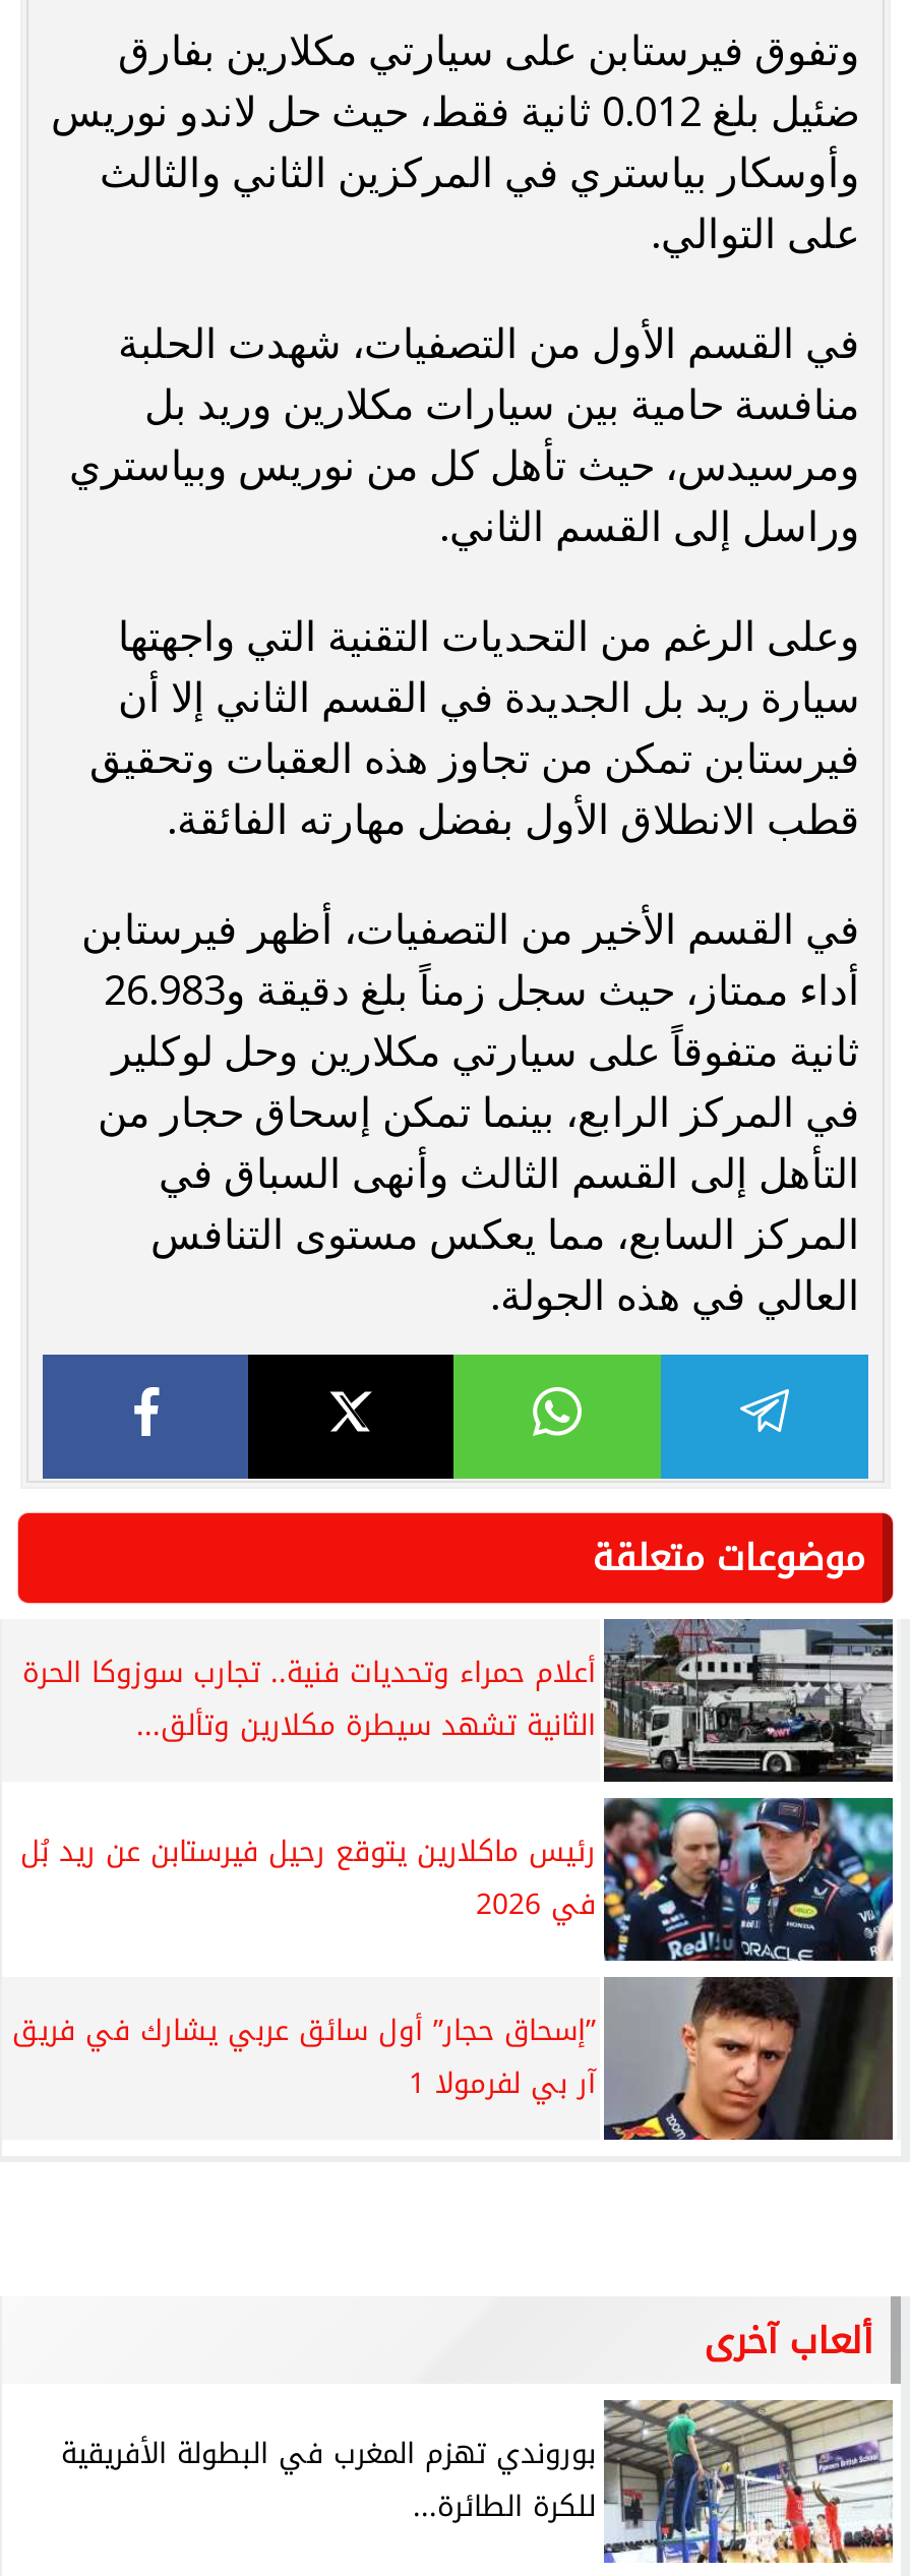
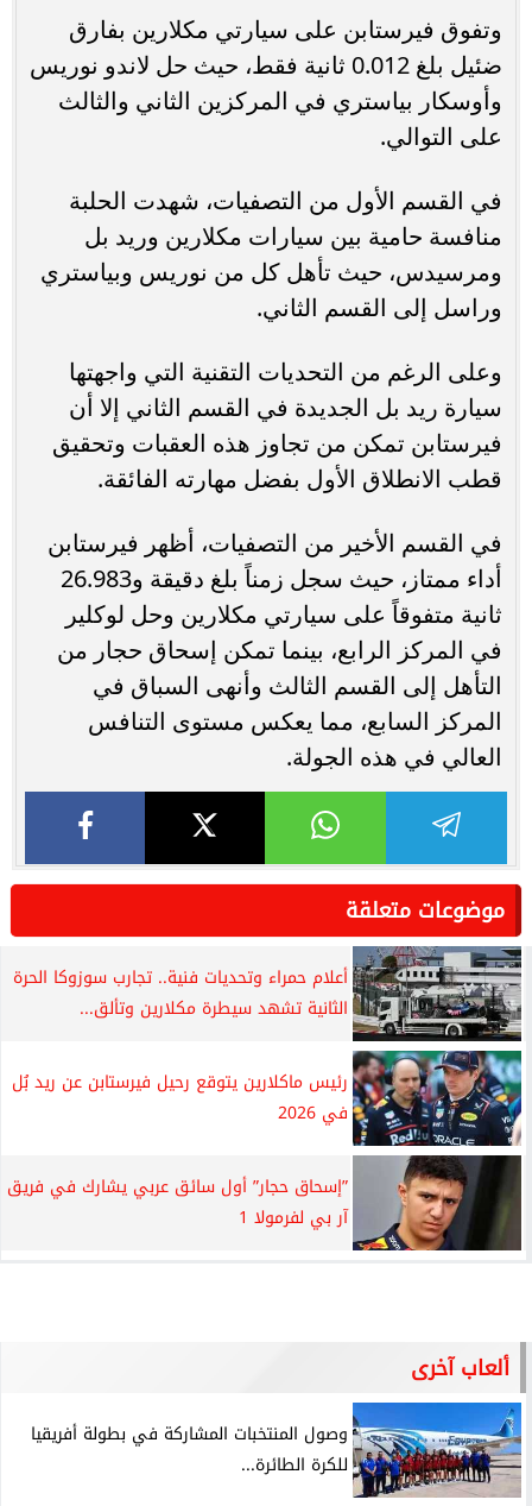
[61,2398,895,2565] [image] | بوروندي تهزم المغرب في البطولة الأفريقية -> [31,1401,522,1499] [image] | وصول المنتخبات المشاركة في بطولة أفريقيا

